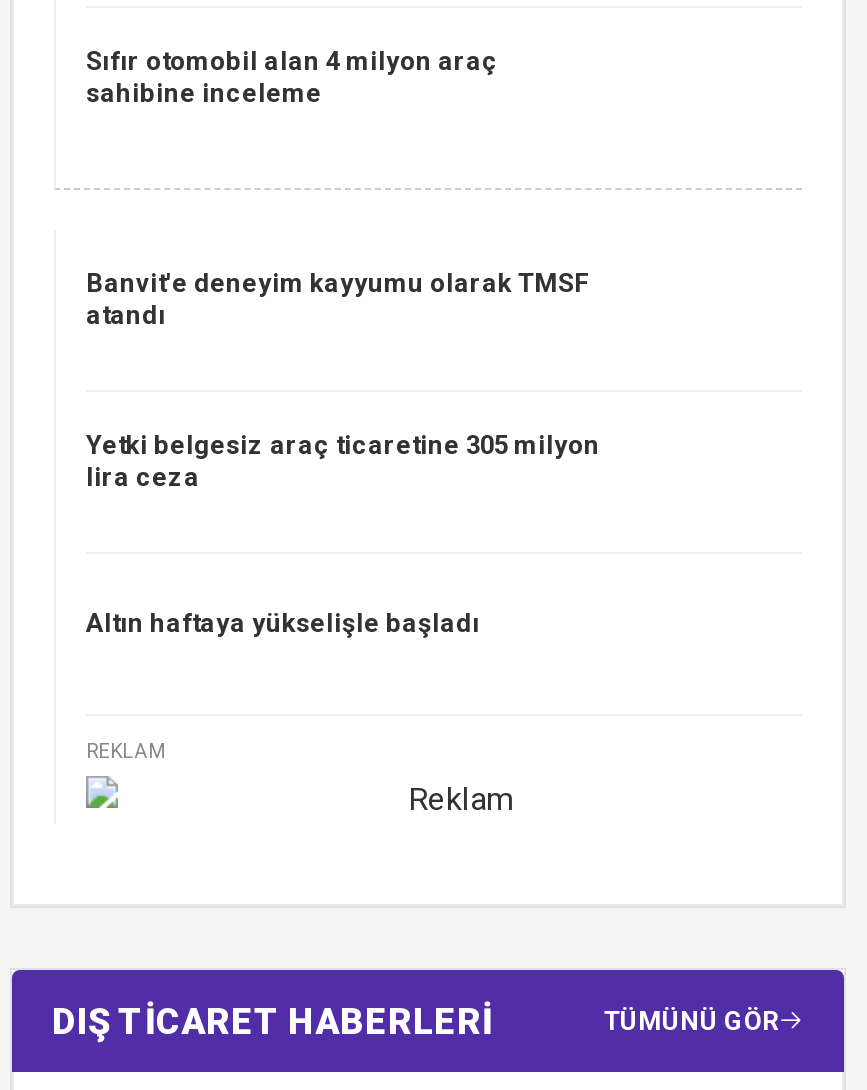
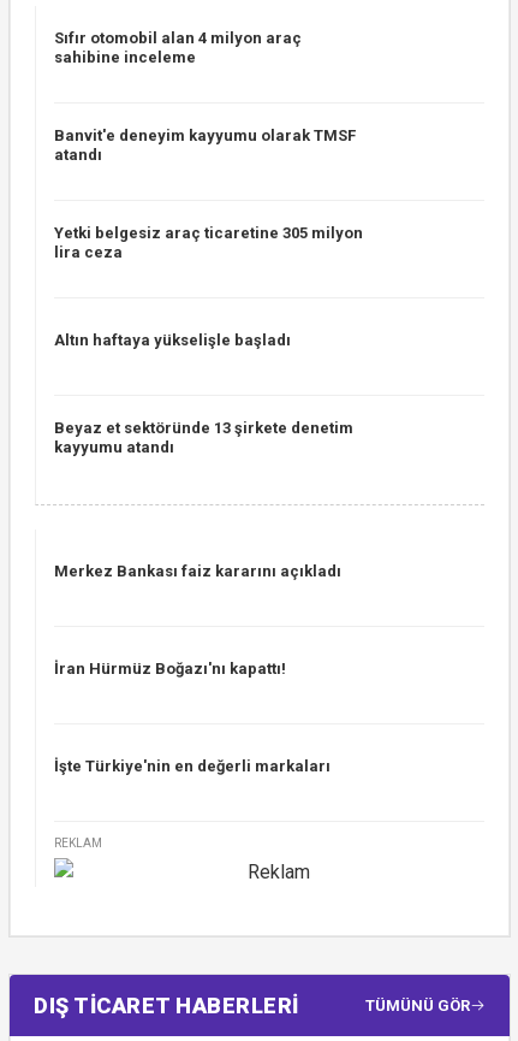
moved [86,268,600,638] -> [54,126,363,349]: Banvit'e deneyim kayyumu olarak TMSF | atandı | Yetki belgesiz araç ticaretine 305 milyon | lira ceza | Altın haftaya yükselişle başladı
none -> [54,419,353,456] Beyaz et sektöründe 13 şirkete denetim | kayyumu atandı
none -> [54,562,341,580] Merkez Bankası faiz kararını açıkladı
none -> [54,660,286,678] İran Hürmüz Boğazı'nı kapattı!
none -> [54,757,331,775] İşte Türkiye'nin en değerli markaları

